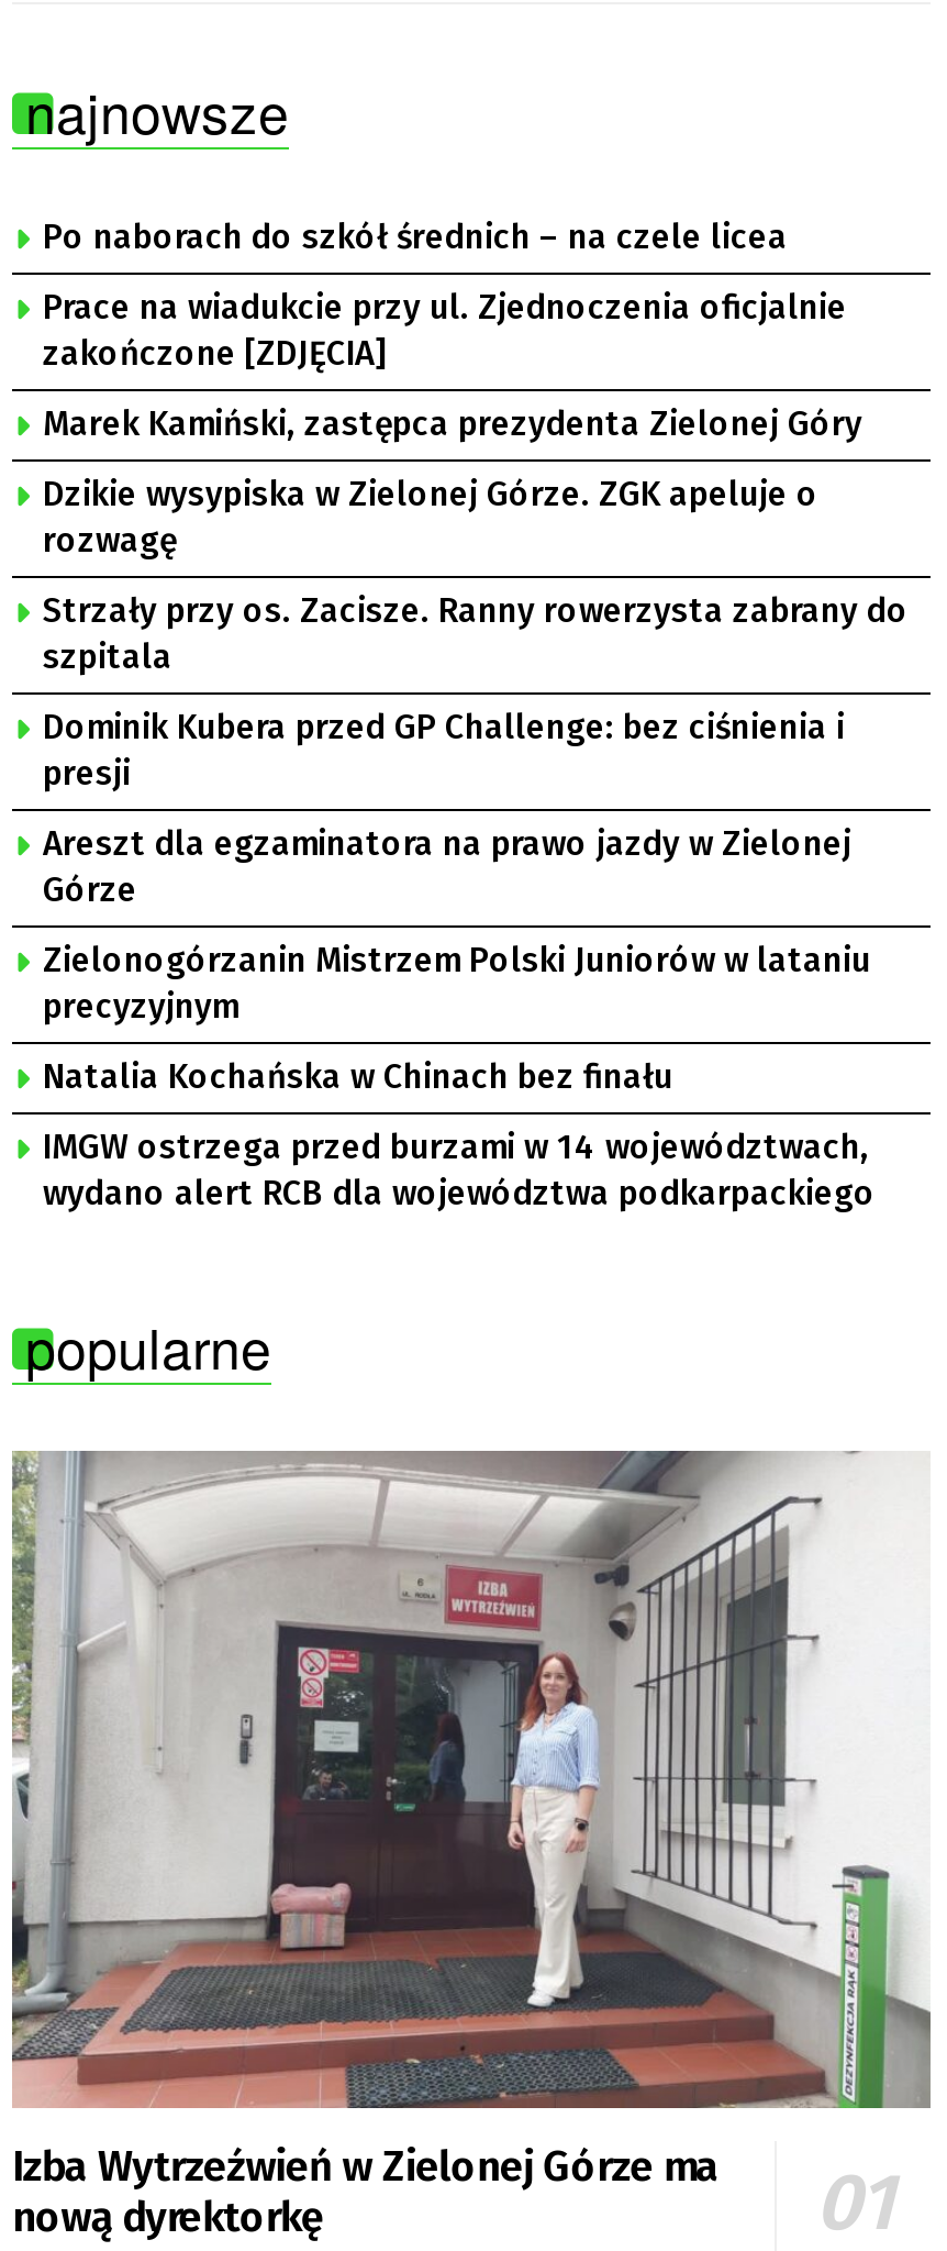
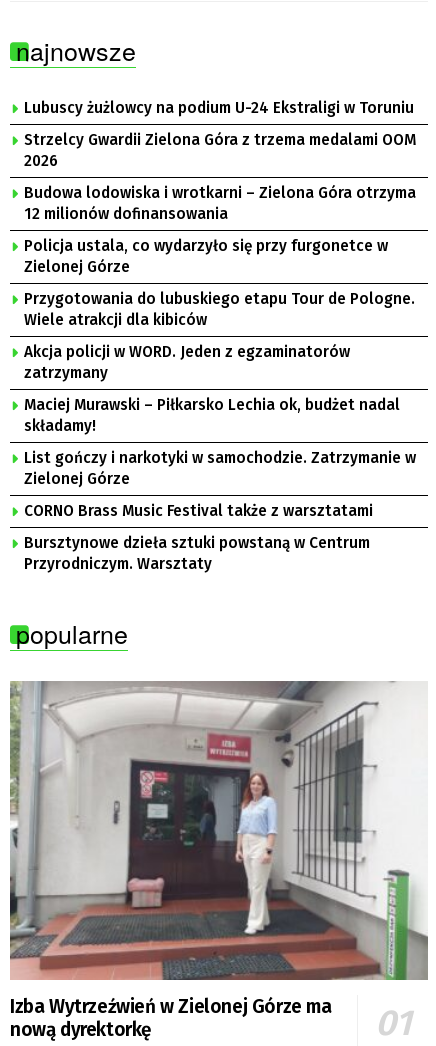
[43,217,788,257] Po naborach do szkół średnich – na czele licea -> [24,99,415,117] Lubuscy żużlowcy na podium U-24 Ekstraligi w Toruniu
[43,288,847,373] Prace na wiadukcie przy ul. Zjednoczenia oficjalnie | zakończone [ZDJĘCIA] -> [24,131,416,170] Strzelcy Gwardii Zielona Góra z trzema medalami OOM | 2026
[43,404,862,444] Marek Kamiński, zastępca prezydenta Zielonej Góry -> [24,184,416,223] Budowa lodowiska i wrotkarni – Zielona Góra otrzyma | 12 milionów dofinansowania
[43,474,818,560] Dzikie wysypiska w Zielonej Górze. ZGK apeluje o | rozwagę -> [24,237,388,276] Policja ustala, co wydarzyło się przy furgonetce w | Zielonej Górze
[43,591,909,677] Strzały przy os. Zacisze. Ranny rowerzysta zabrany do | szpitala -> [24,290,415,329] Przygotowania do lubuskiego etapu Tour de Pologne. | Wiele atrakcji dla kibiców
[43,707,845,793] Dominik Kubera przed GP Challenge: bez ciśnienia i | presji -> [24,343,350,382] Akcja policji w WORD. Jeden z egzaminatorów | zatrzymany
[43,824,851,910] Areszt dla egzaminatora na prawo jazdy w Zielonej | Górze -> [24,396,400,435] Maciej Murawski – Piłkarsko Lechia ok, budżet nadal | składamy!
[43,940,871,1026] Zielonogórzanin Mistrzem Polski Juniorów w lataniu | precyzyjnym -> [24,449,416,488] List gończy i narkotyki w samochodzie. Zatrzymanie w | Zielonej Górze
[43,1057,673,1096] Natalia Kochańska w Chinach bez finału -> [24,502,373,520] CORNO Brass Music Festival także z warsztatami
[43,1127,876,1213] IMGW ostrzega przed burzami w 14 województwach, | wydano alert RCB dla województwa podkarpackiego -> [24,534,370,573] Bursztynowe dzieła sztuki powstaną w Centrum | Przyrodniczym. Warsztaty

